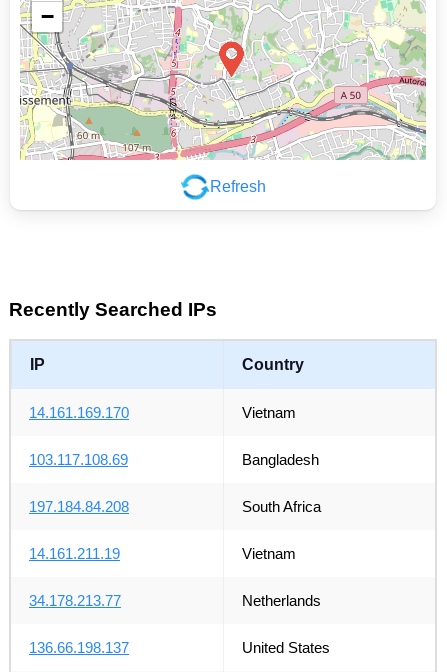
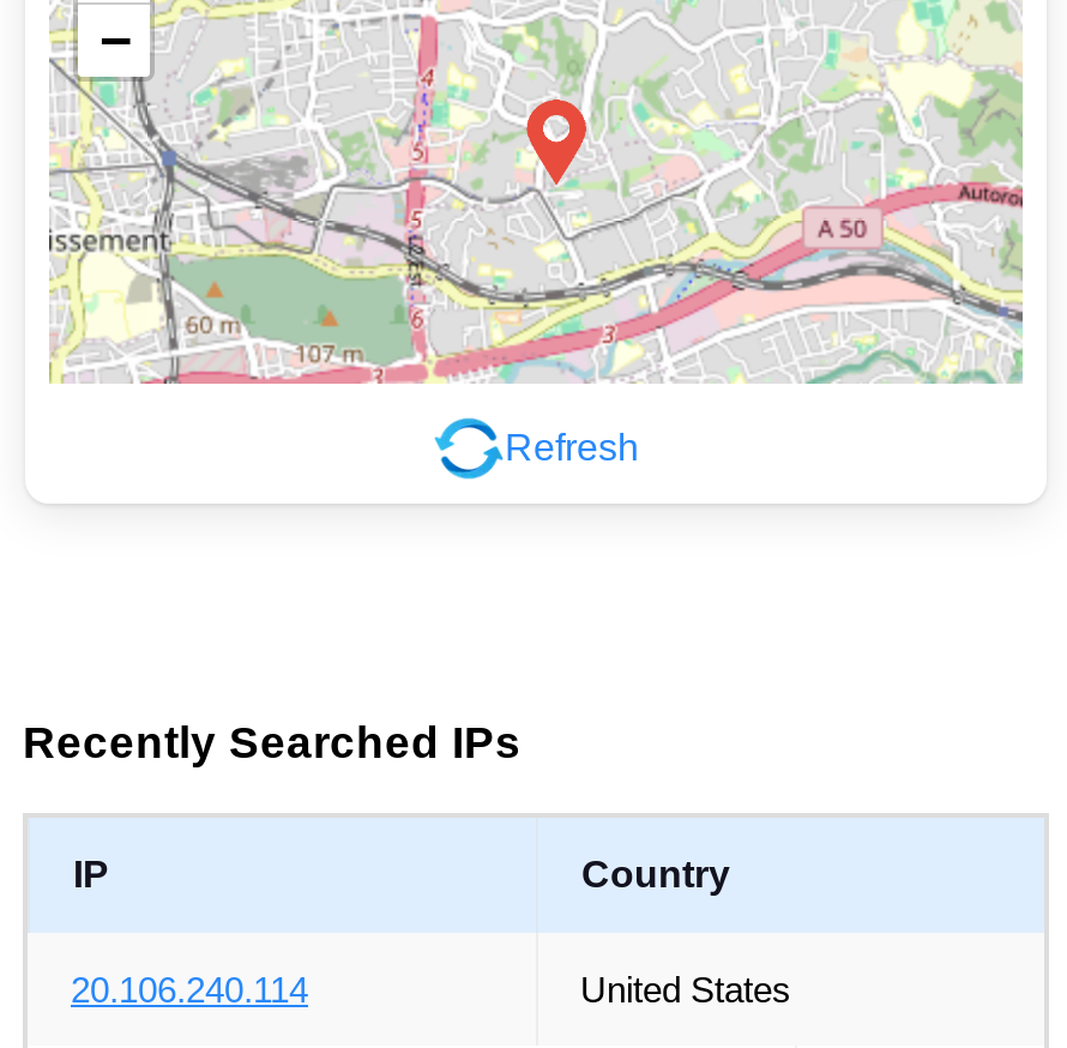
[29,404,320,656] 14.161.169.170 | Vietnam | 103.117.108.69 | Bangladesh | 197.184.84.208 | South Africa | 14.161.211.19 | Vietnam | 34.178.213.77 | Netherlands | 136.66.198.137 -> [71,970,308,1011] 20.106.240.114

